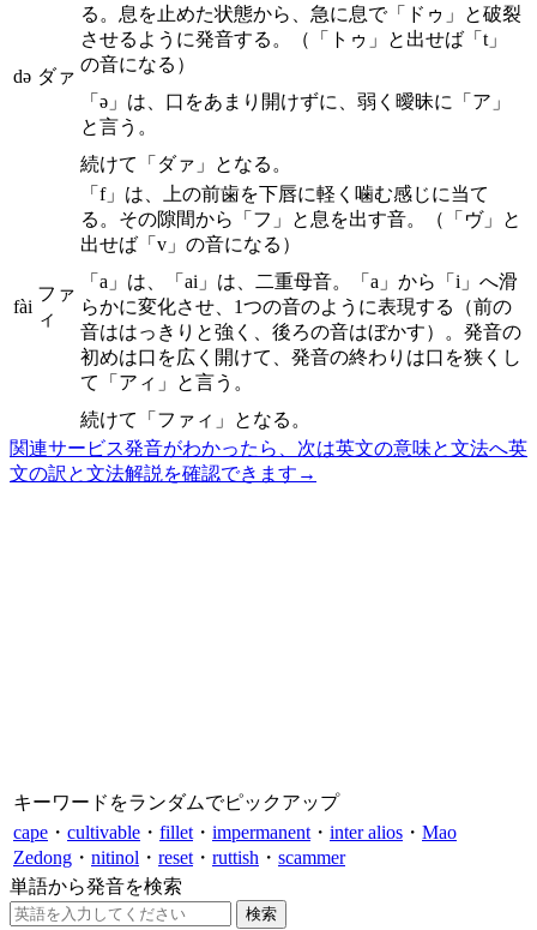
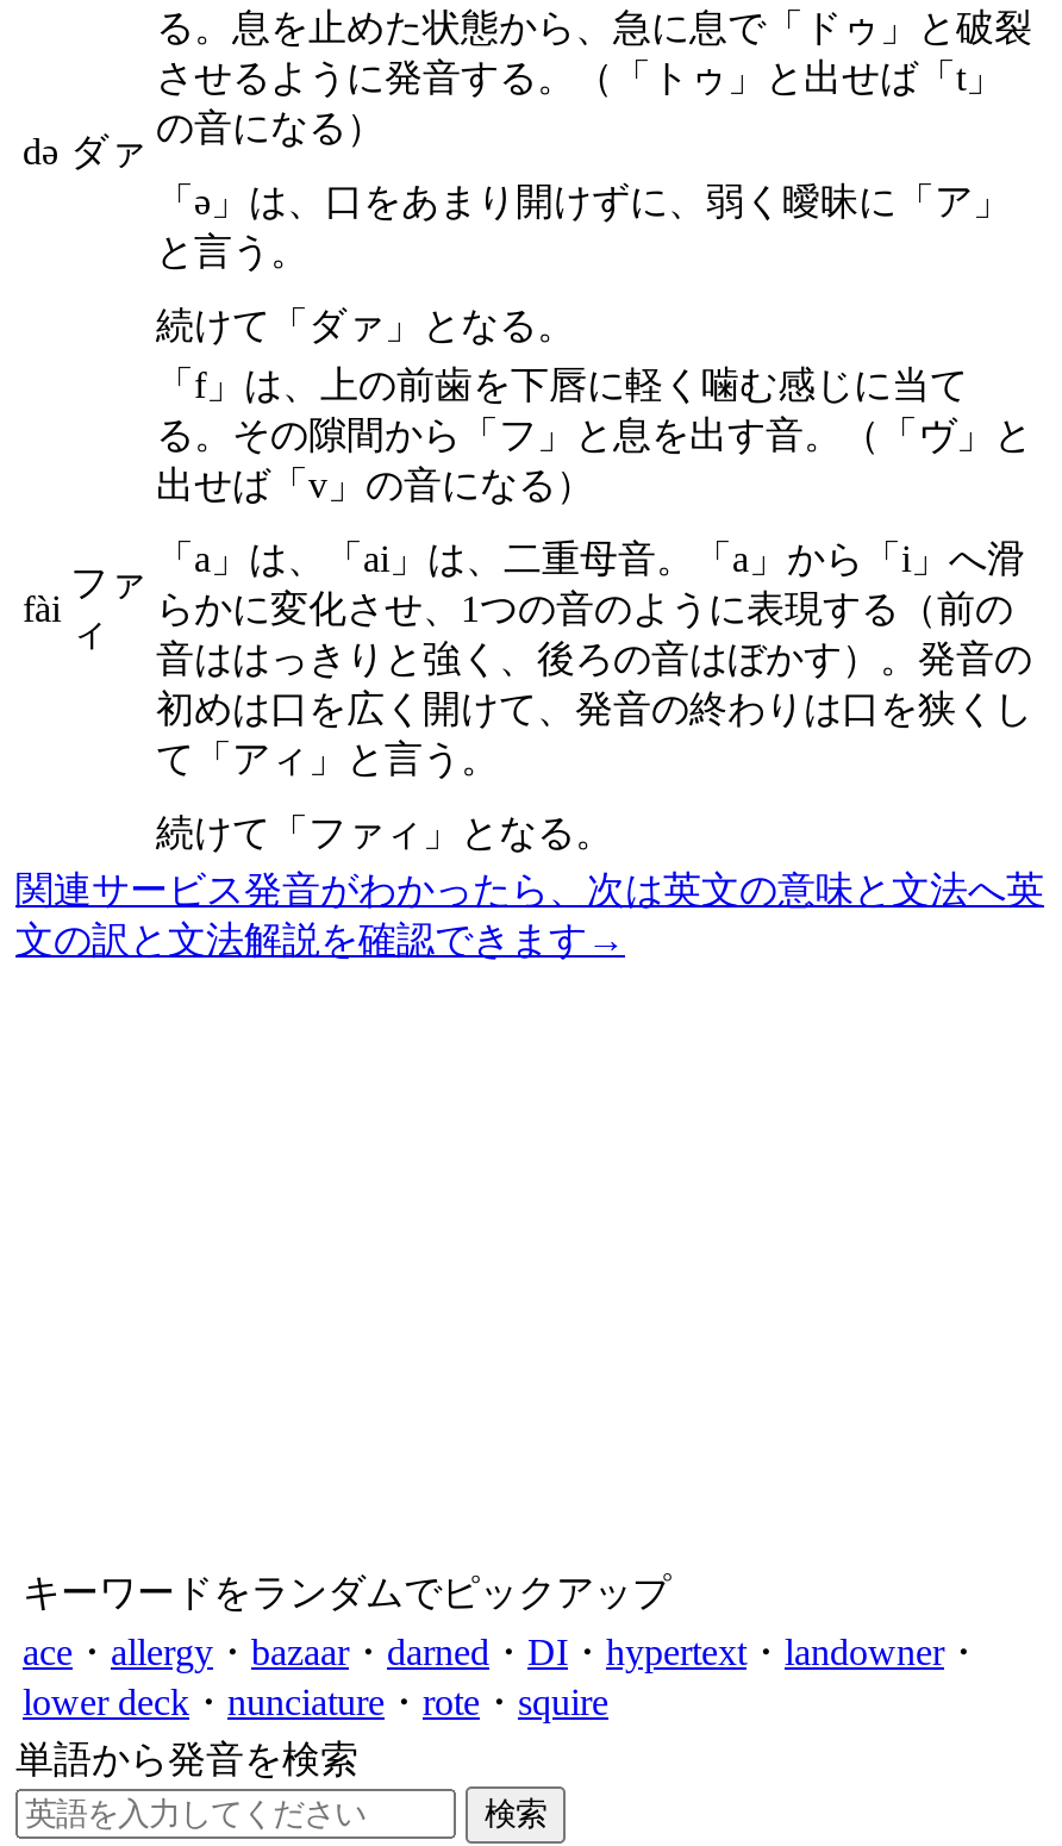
[13,822,457,867] cape・cultivable・fillet・impermanent・inter alios・Mao | Zedong・nitinol・reset・ruttish・scammer -> [23,1631,982,1722] ace・allergy・bazaar・darned・DI・hypertext・landowner・ | lower deck・nunciature・rote・squire

